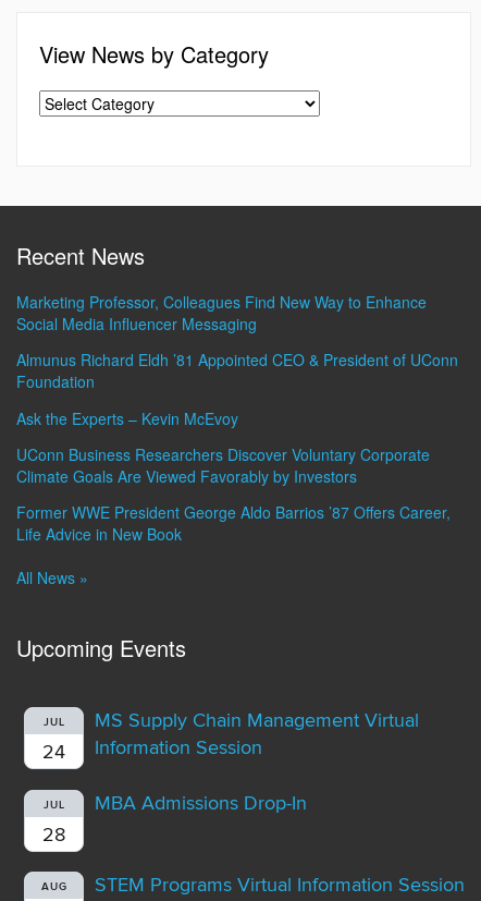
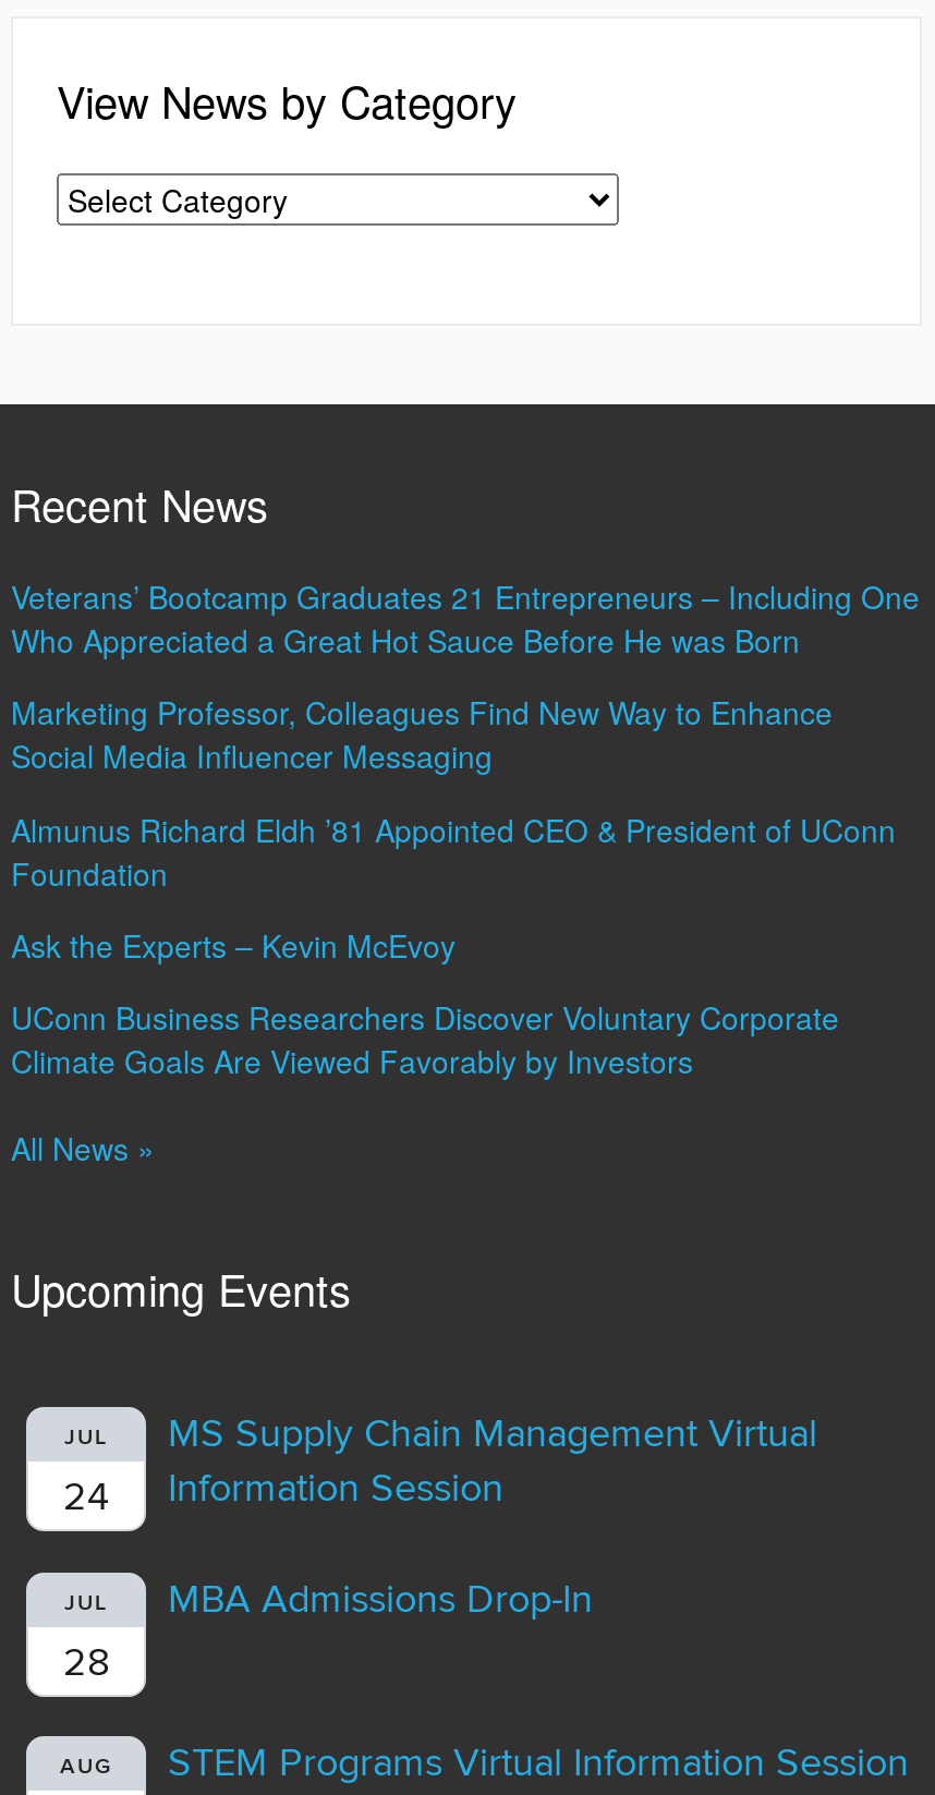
none -> [11,575,920,662] Veterans’ Bootcamp Graduates 21 Entrepreneurs – Including One | Who Appreciated a Great Hot Sauce Before He was Born
moved [16,291,458,487] -> [11,691,896,1083]: Marketing Professor, Colleagues Find New Way to Enhance | Social Media Influencer Messaging | Almunus Richard Eldh ’81 Appointed CEO & President of UConn | Foundation | Ask the Experts – Kevin McEvoy | UConn Business Researchers Discover Voluntary Corporate | Climate Goals Are Viewed Favorably by Investors
[16,501,451,545] Former WWE President George Aldo Barrios ’87 Offers Career, | Life Advice in New Book -> none

